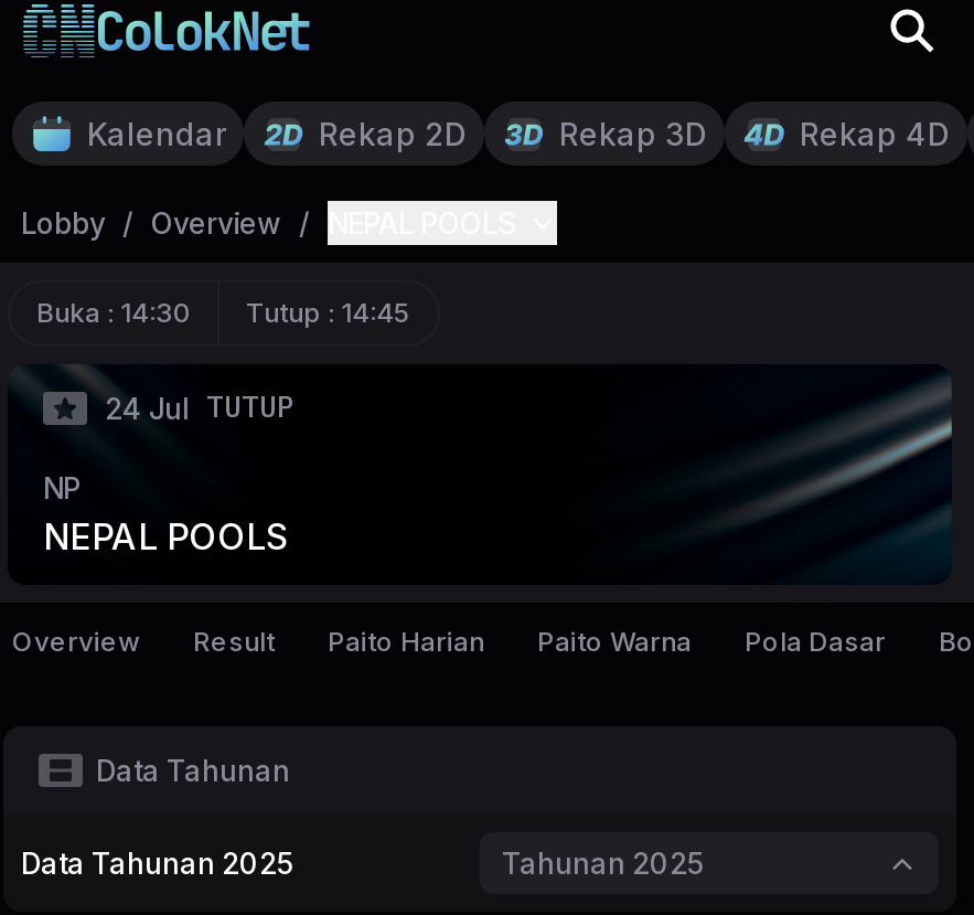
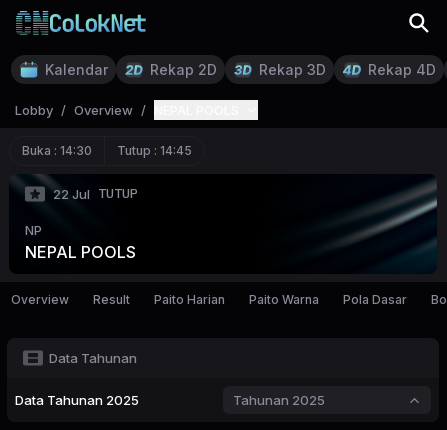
[105,389,295,426] 24 Jul TUTUP -> [53,185,138,202] 22 Jul TUTUP

